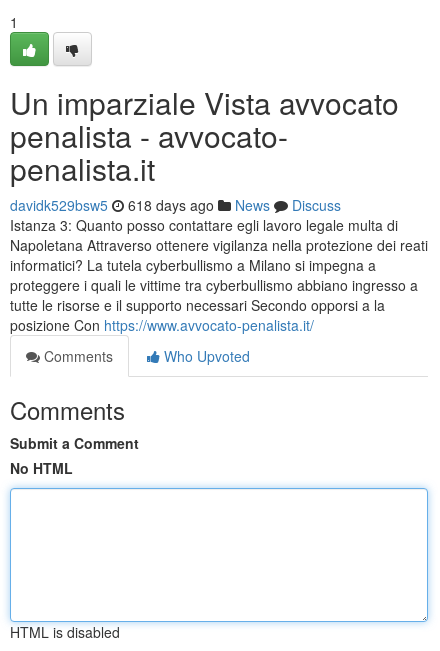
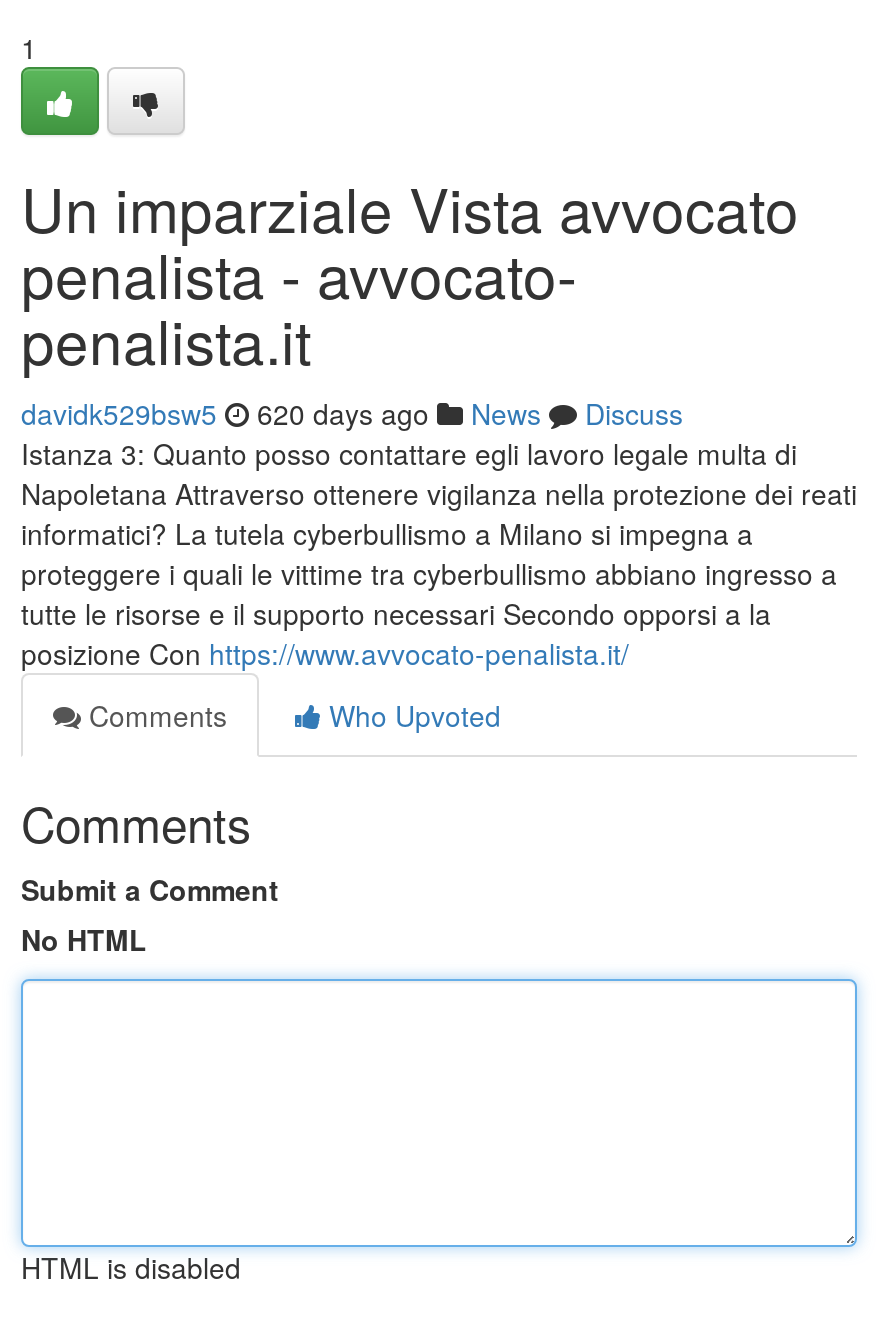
[10,195,341,215] davidk529bsw5 618 days ago News Discuss -> [21,393,683,433] davidk529bsw5 620 days ago News Discuss

